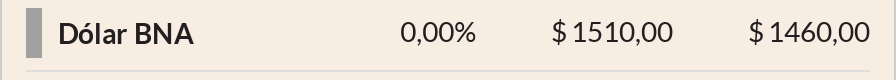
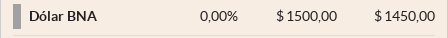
[551,16,673,48] $ 1510,00 -> [275,8,336,24] $ 1500,00
[748,16,870,48] $ 1460,00 -> [374,8,435,24] $ 1450,00

